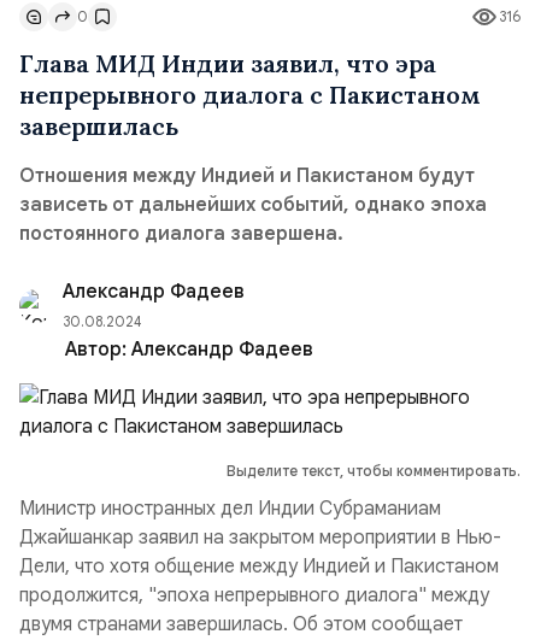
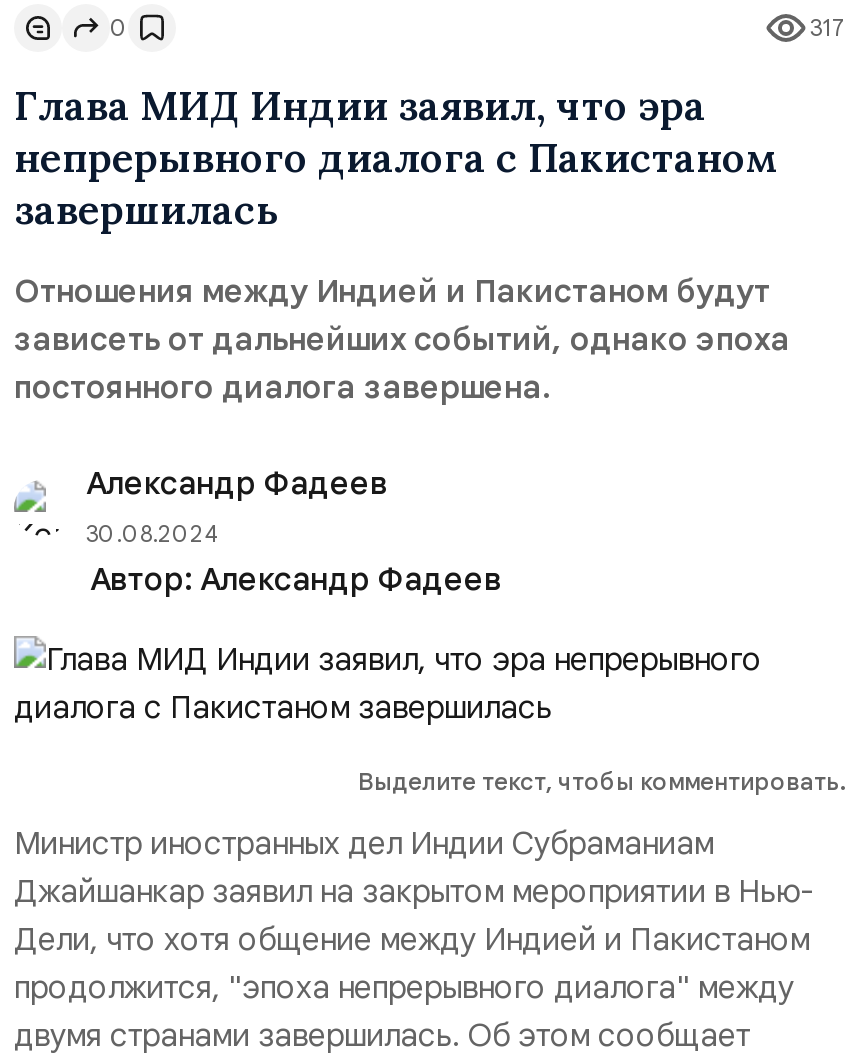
[499,7,521,25] 316 -> [810,12,846,42] 317

